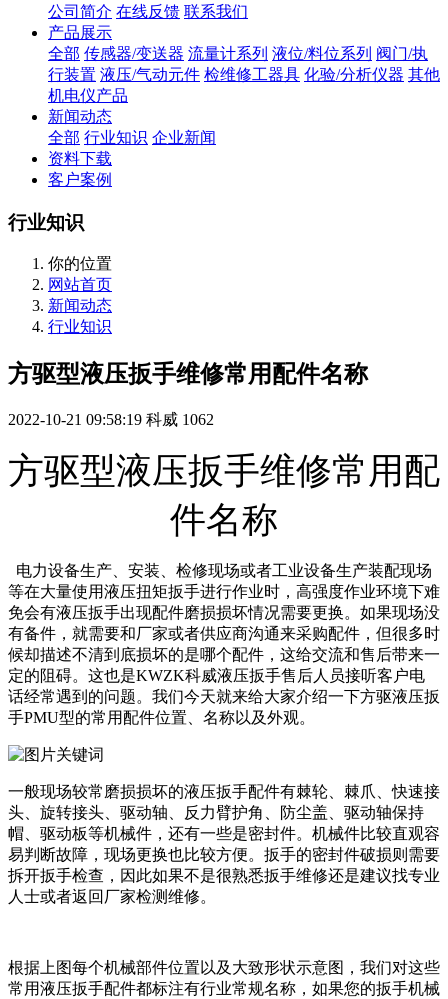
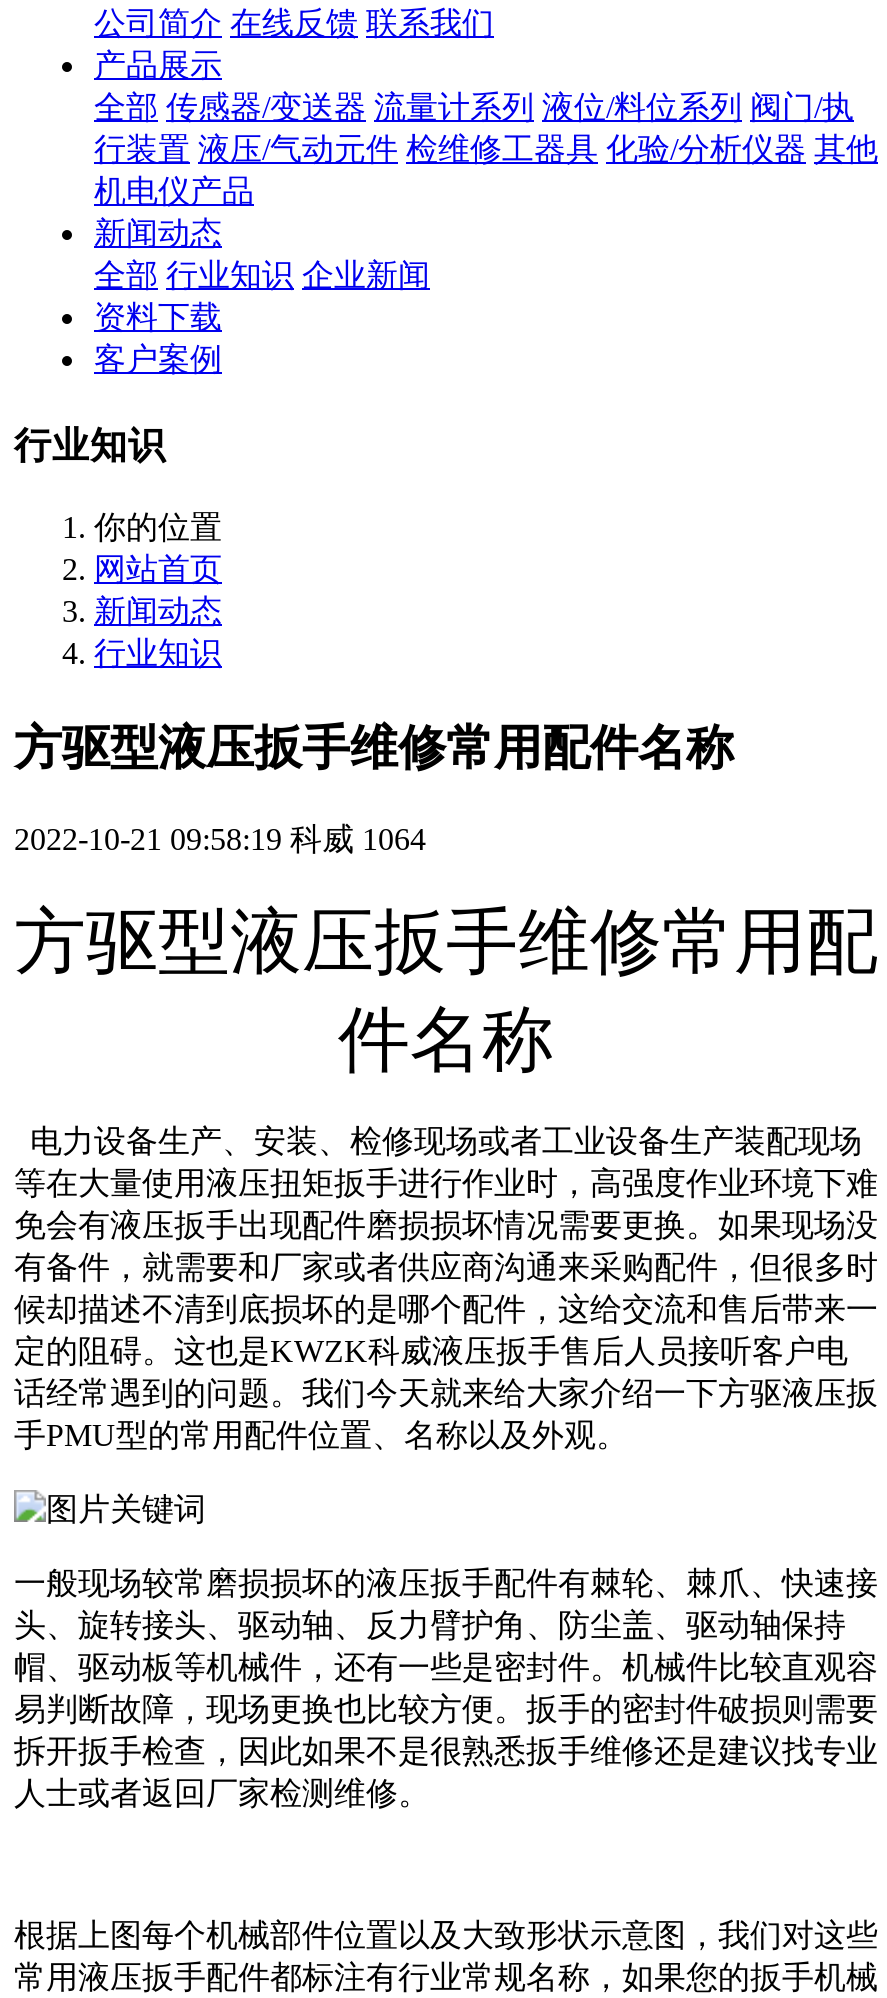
[8,411,214,428] 2022-10-21 09:58:19 科威 1062 -> [14,822,426,856] 2022-10-21 09:58:19 科威 1064

